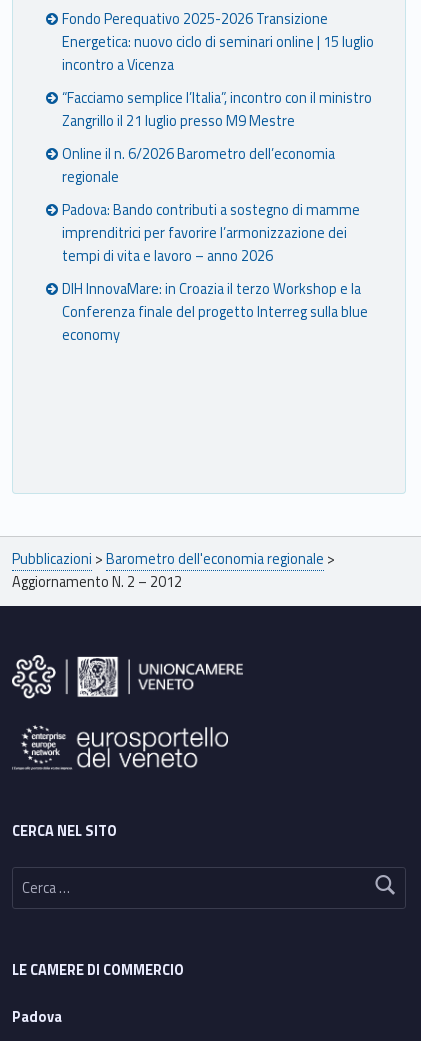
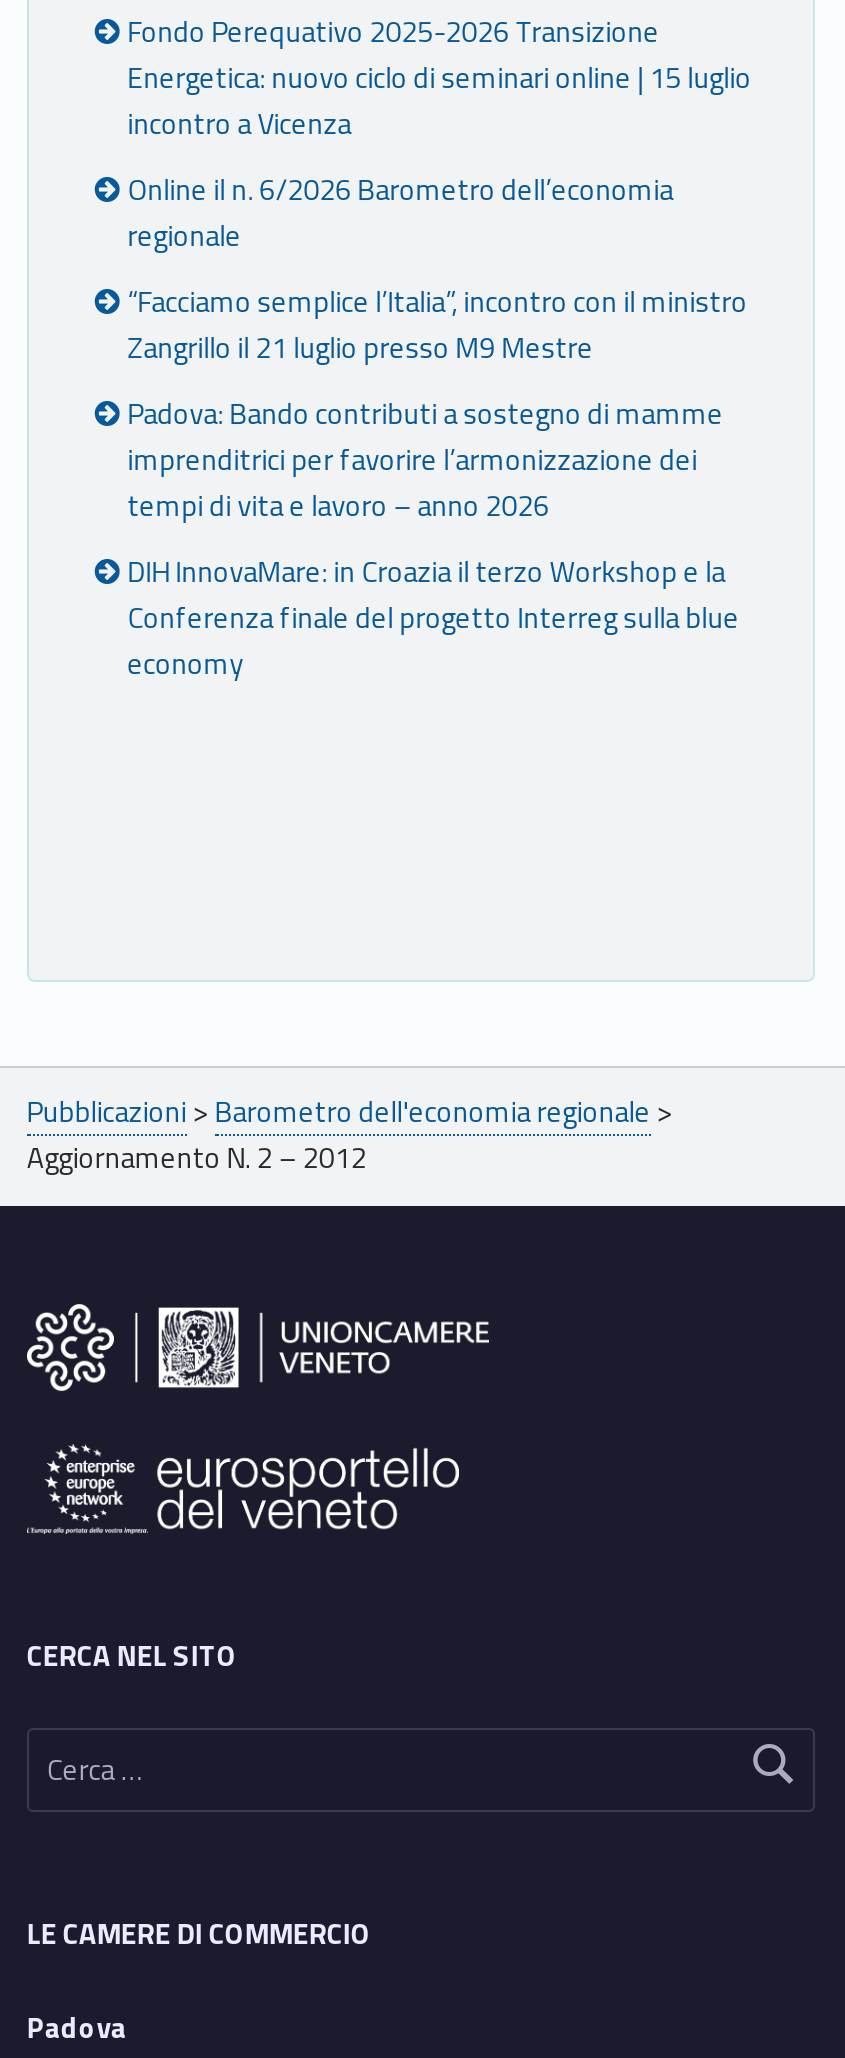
moved [62,87,372,132] -> [127,281,747,371]: “Facciamo semplice l’Italia”, incontro con il ministro | Zangrillo il 21 luglio presso M9 Mestre
moved [62,143,335,188] -> [127,169,673,259]: Online il n. 6/2026 Barometro dell’economia | regionale

